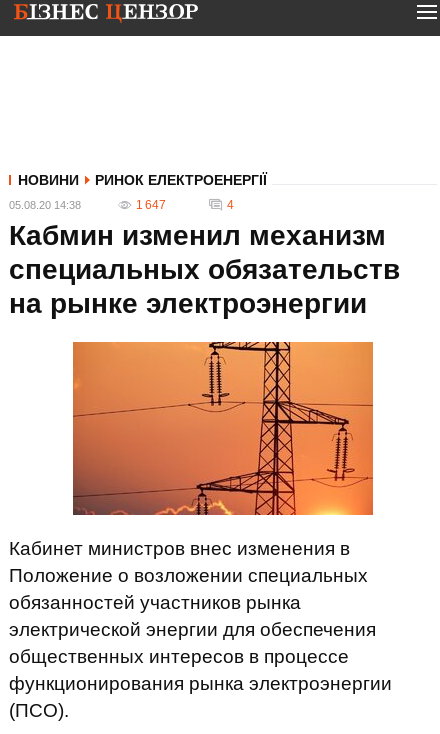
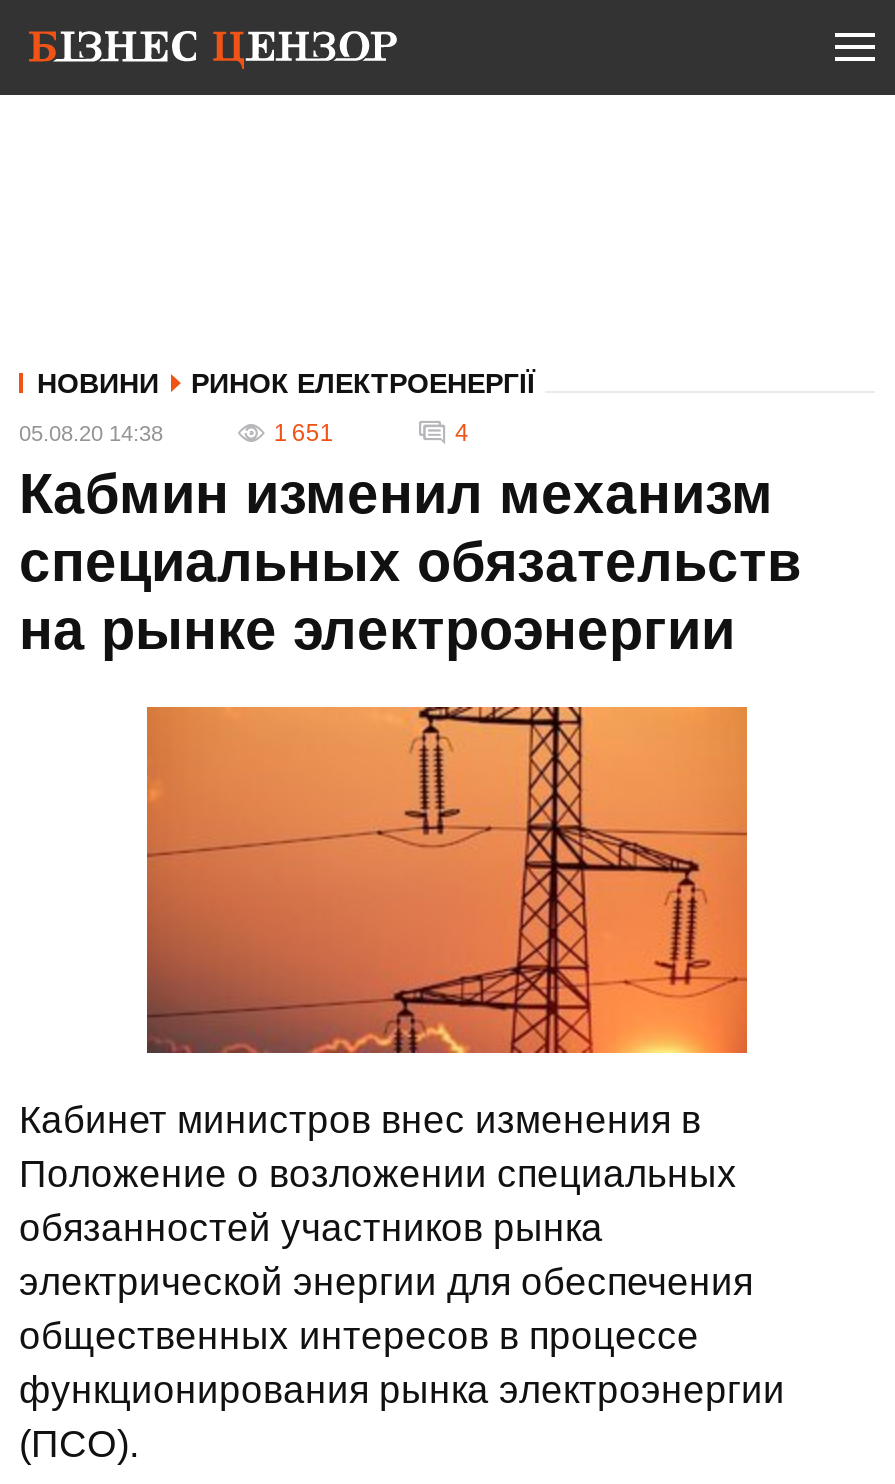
[136,198,166,212] 1 647 -> [274,419,334,447] 1 651

